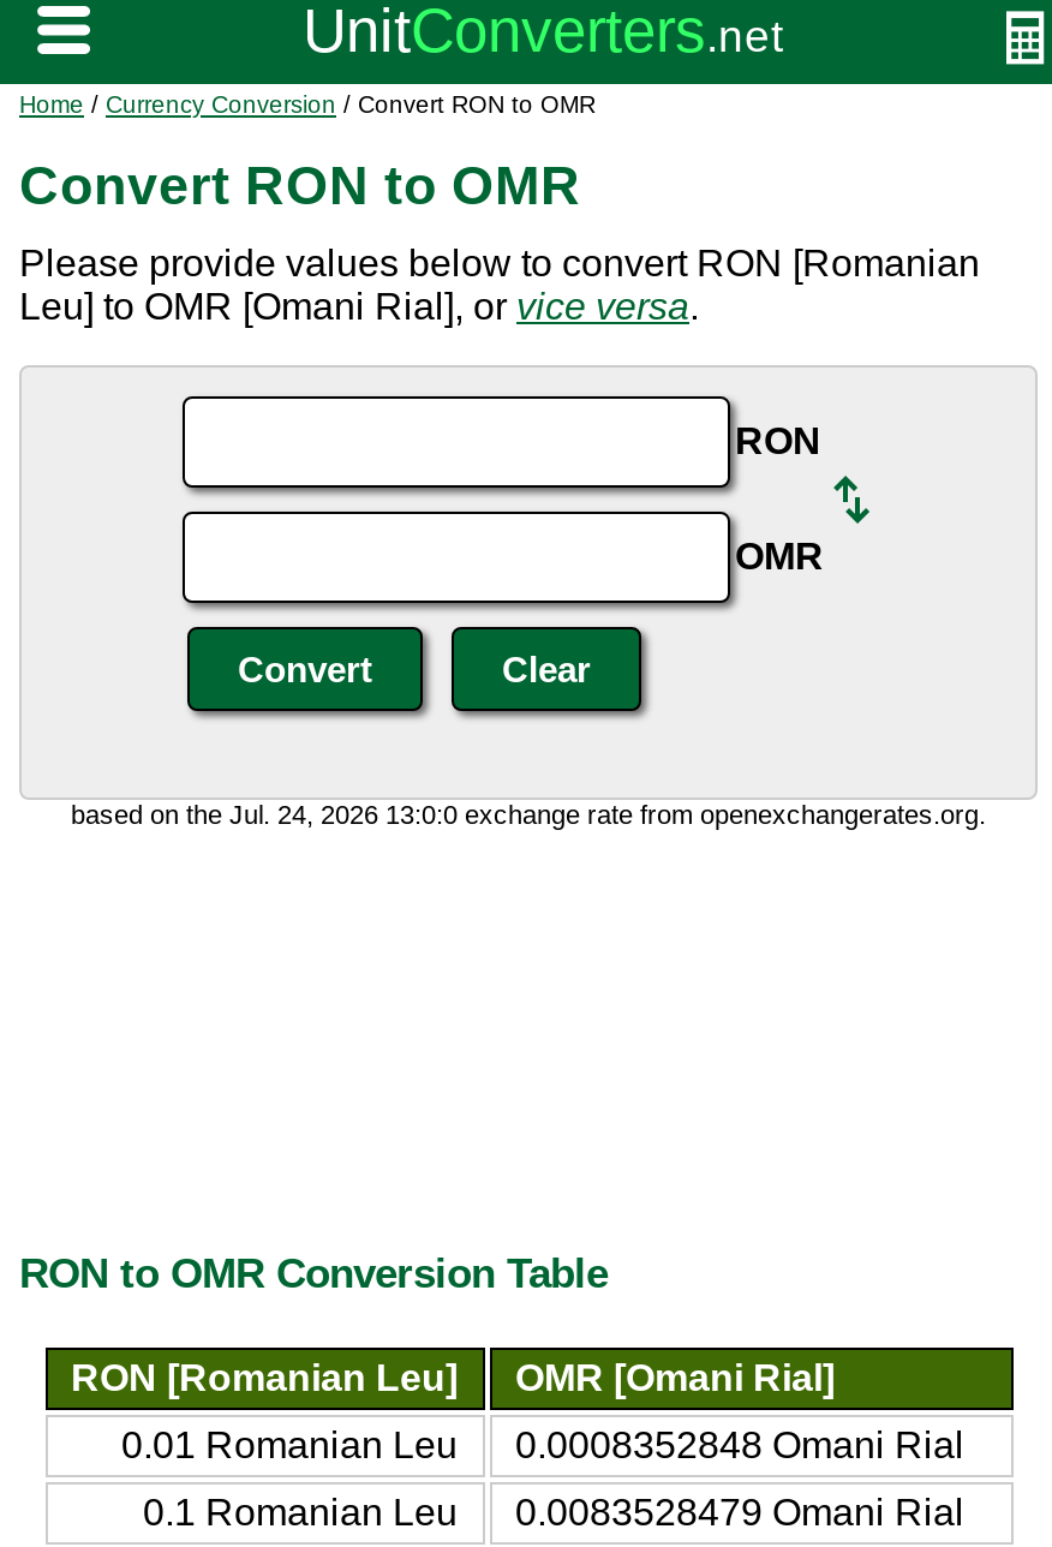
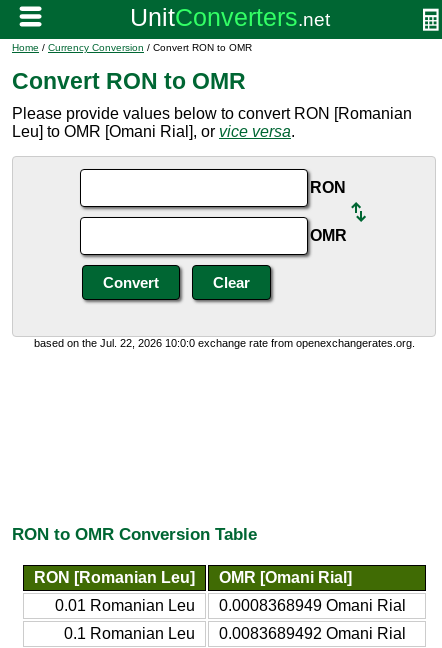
[71,800,986,829] based on the Jul. 24, 2026 13:0:0 exchange rate from openexchangerates.org. -> [33,337,414,349] based on the Jul. 22, 2026 10:0:0 exchange rate from openexchangerates.org.
[121,1424,964,1465] 0.01 Romanian Leu 0.0008352848 Omani Rial -> [54,597,405,614] 0.01 Romanian Leu 0.0008368949 Omani Rial
[143,1491,964,1532] 0.1 Romanian Leu 0.0083528479 Omani Rial -> [63,625,405,642] 0.1 Romanian Leu 0.0083689492 Omani Rial

